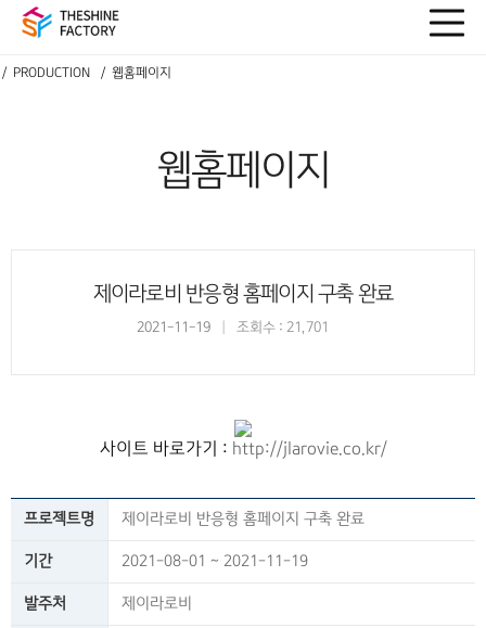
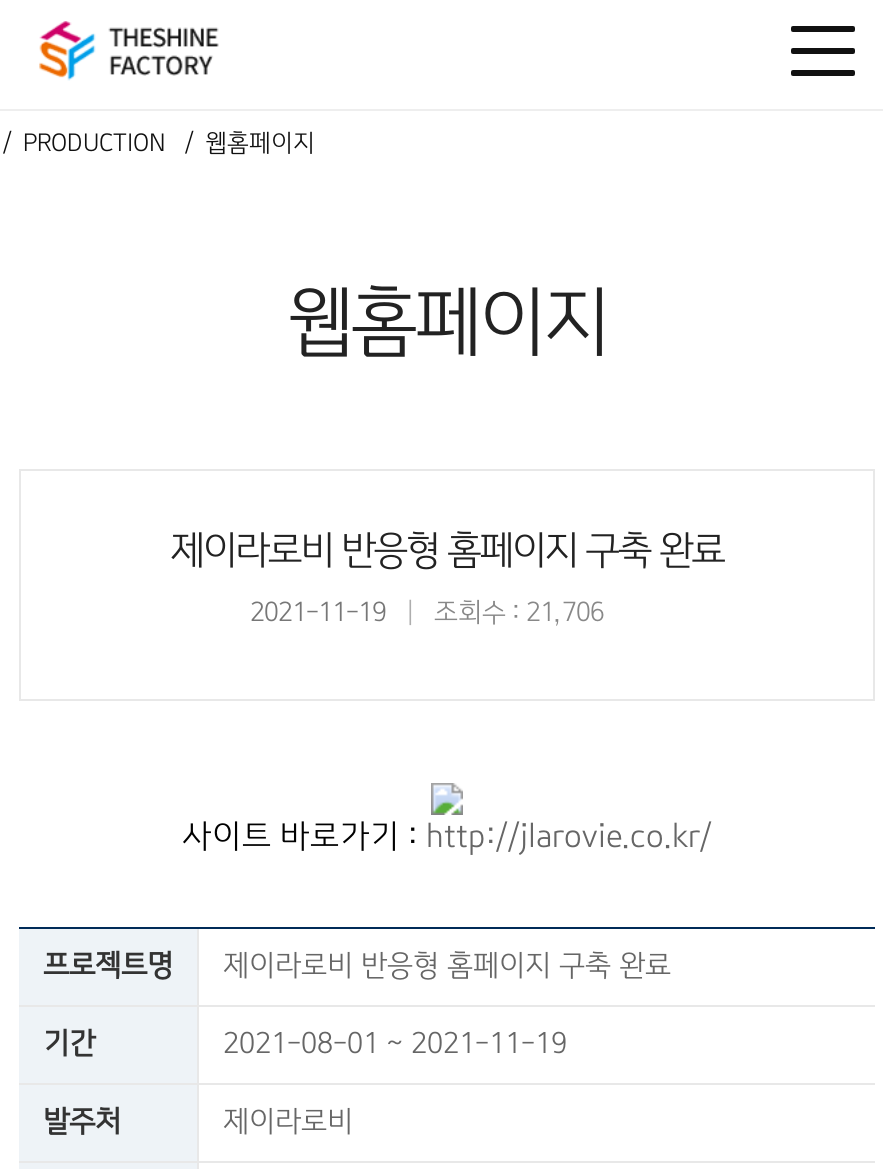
[136,319,328,335] 2021-11-19 조회수 : 21,701 -> [250,597,604,627] 2021-11-19 조회수 : 21,706

